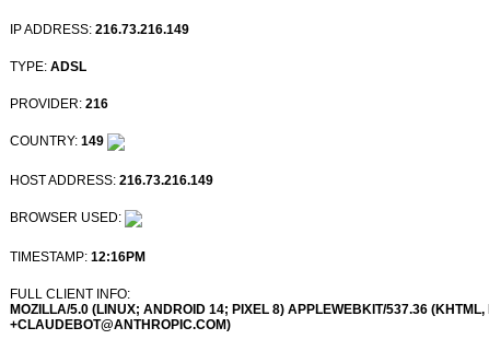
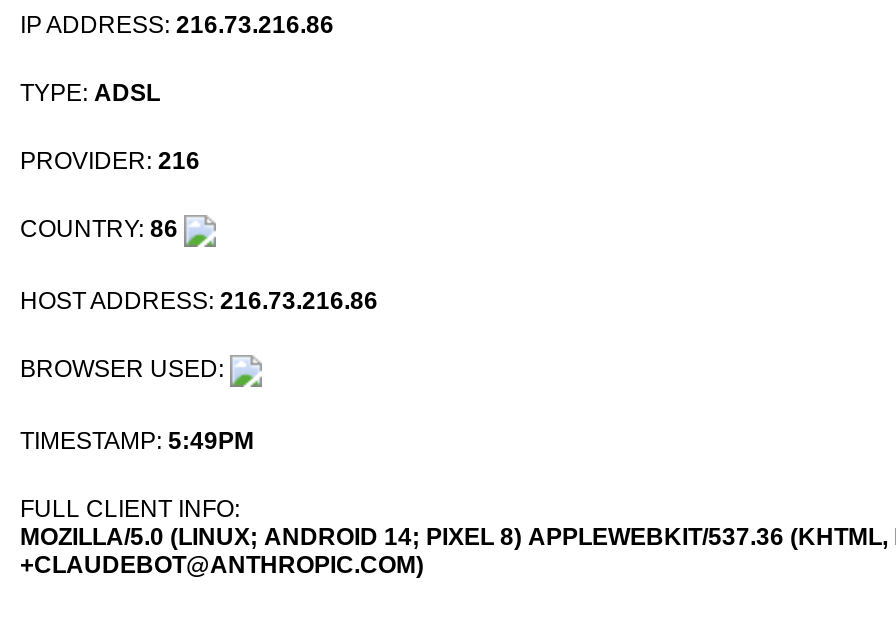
[10,22,189,37] IP ADDRESS: 216.73.216.149 -> [20,11,334,39] IP ADDRESS: 216.73.216.86
[10,134,107,149] COUNTRY: 149 -> [20,215,184,243] COUNTRY: 86
[10,173,213,188] HOST ADDRESS: 216.73.216.149 -> [20,287,378,315] HOST ADDRESS: 216.73.216.86
[10,249,145,265] TIMESTAMP: 12:16PM -> [20,427,254,455] TIMESTAMP: 5:49PM

